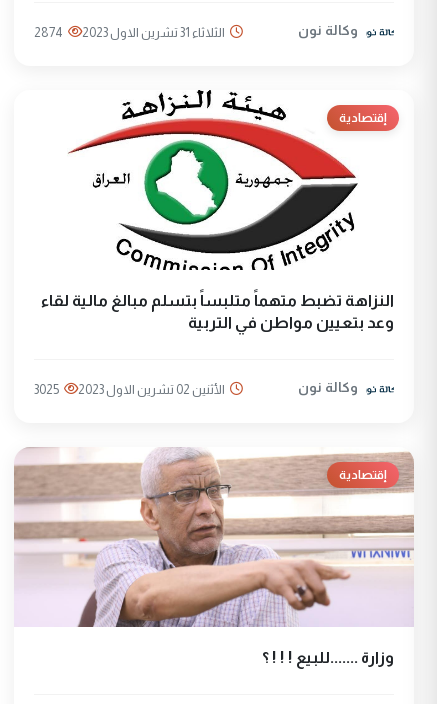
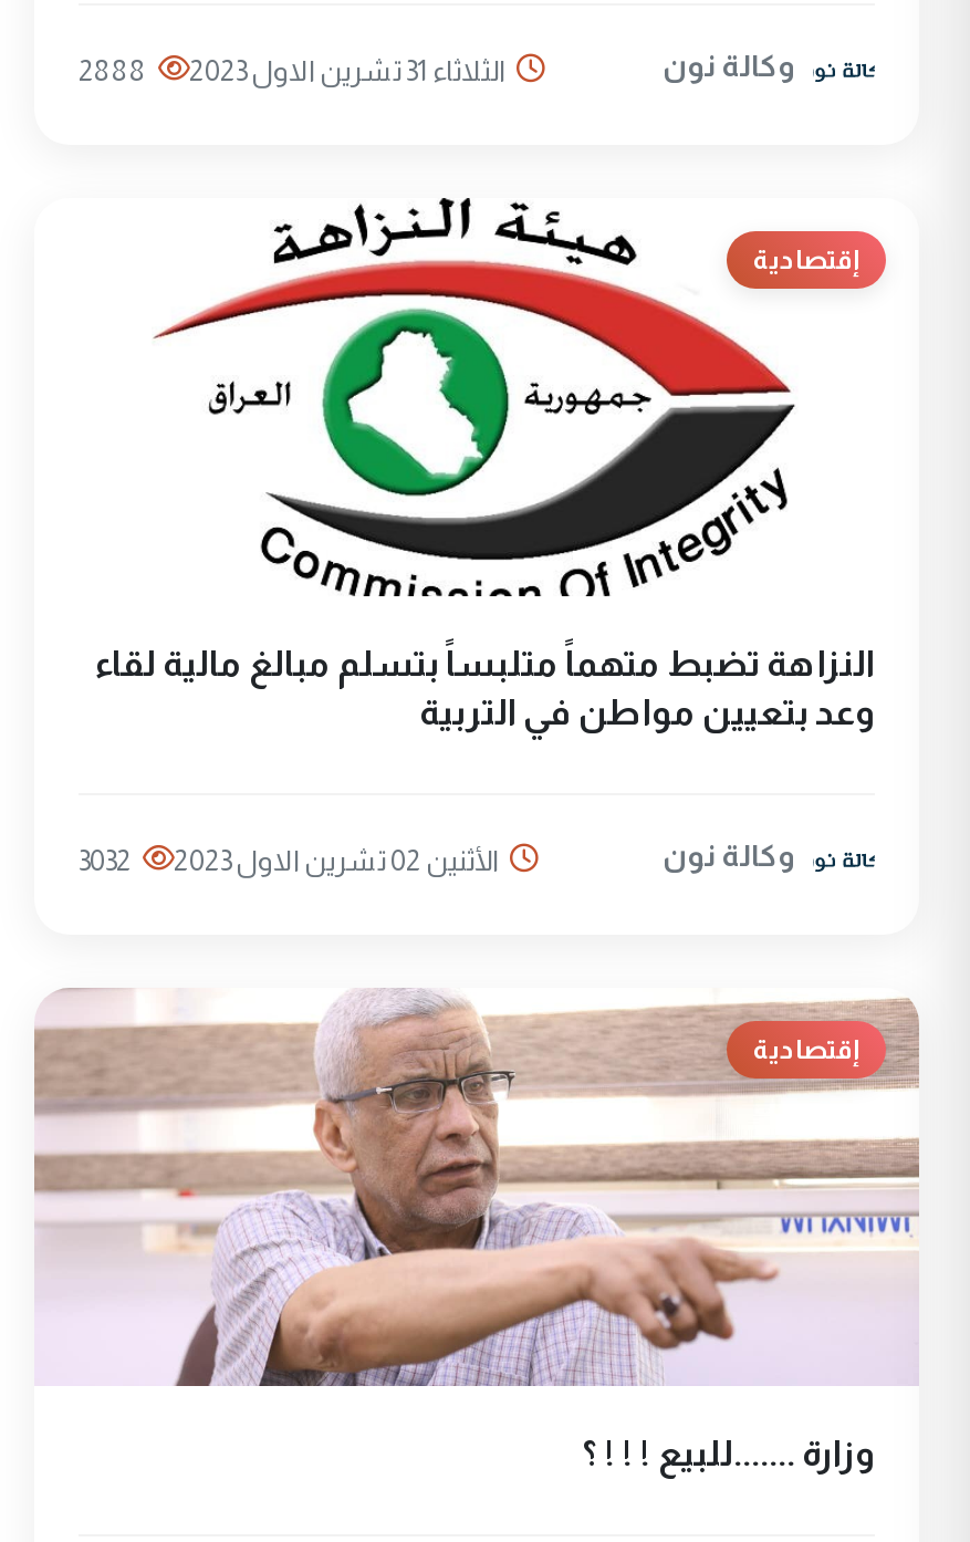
[34,24,63,39] 2874 -> [79,53,147,86] 2888
[34,381,59,396] 3025 -> [79,843,132,876] 3032

